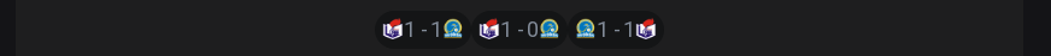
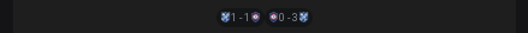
[500,17,635,41] 1 - 0 | 1 - 1 -> [279,11,298,23] 0 - 3

